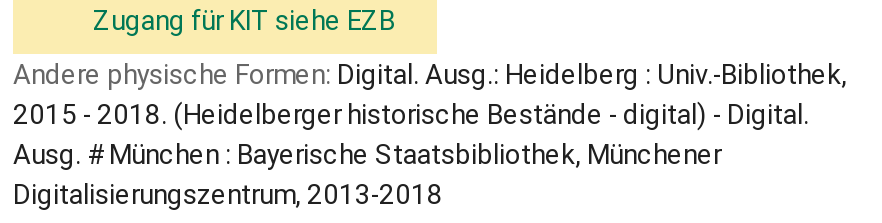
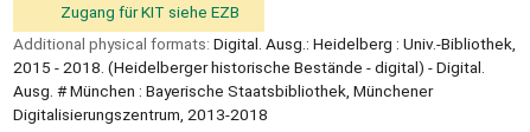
[13,58,847,90] Andere physische Formen: Digital. Ausg.: Heidelberg : Univ.-Bibliothek, -> [13,34,516,53] Additional physical formats: Digital. Ausg.: Heidelberg : Univ.-Bibliothek,

